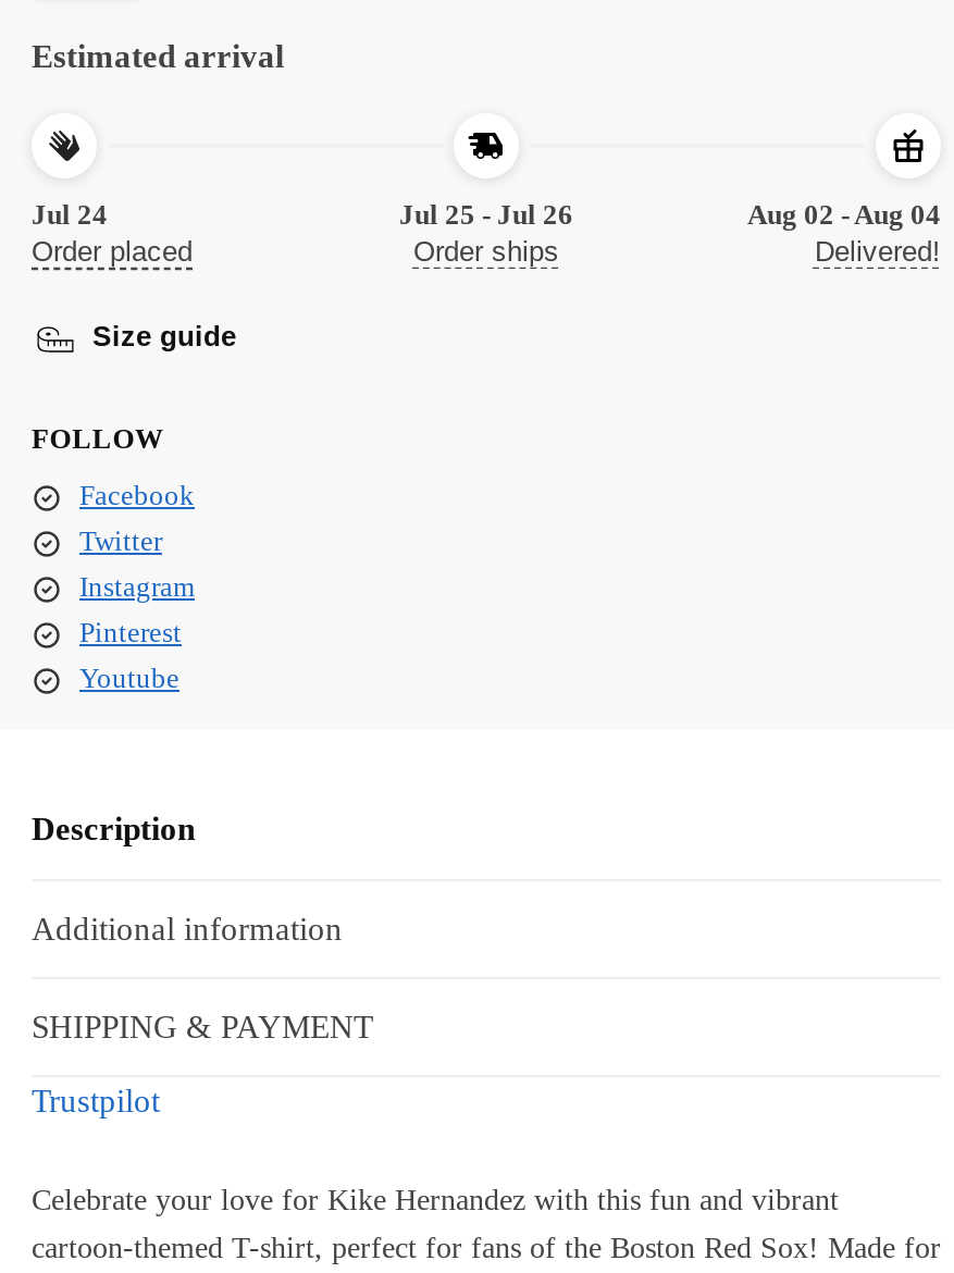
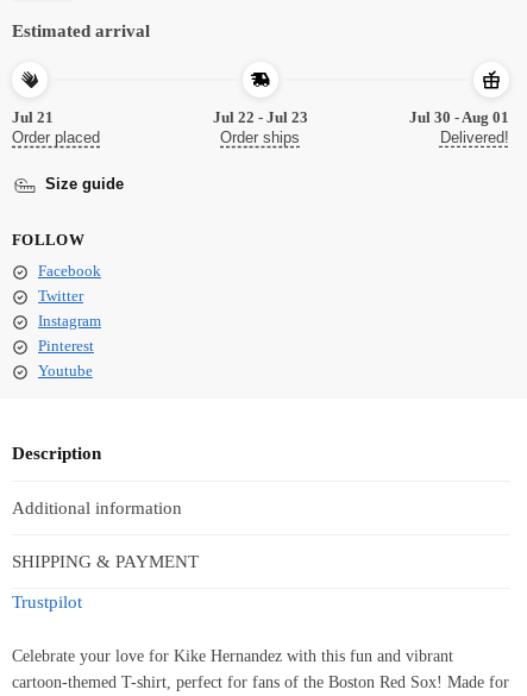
[32,197,108,230] Jul 24 -> [12,108,54,126] Jul 21
[399,197,573,230] Jul 25 - Jul 26 -> [213,108,308,126] Jul 22 - Jul 23
[747,197,941,230] Aug 02 - Aug 04 -> [409,108,509,126] Jul 30 - Aug 01

